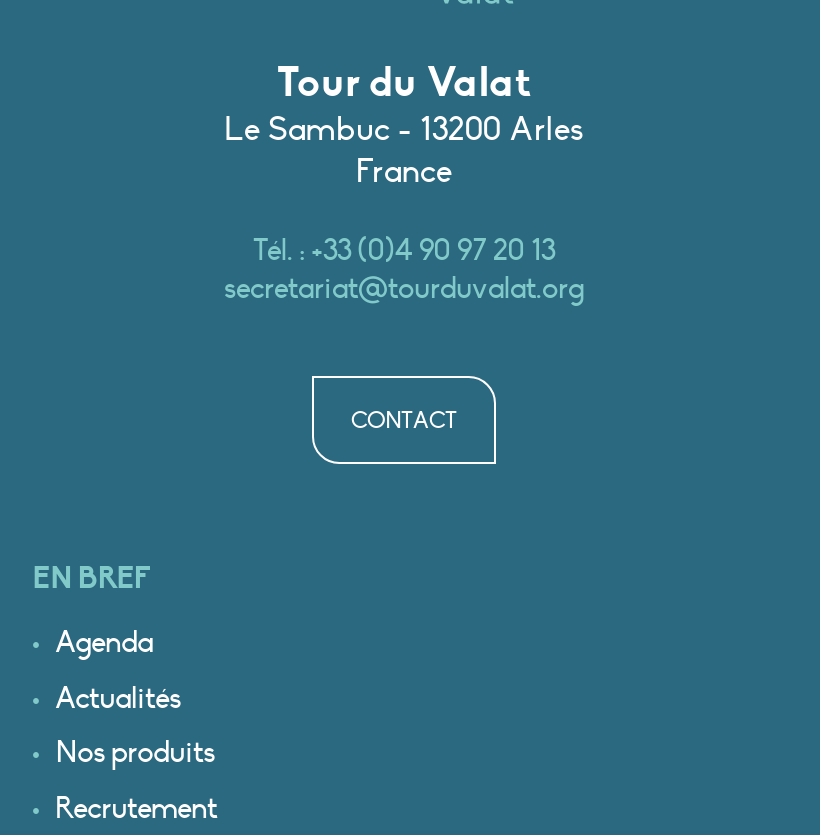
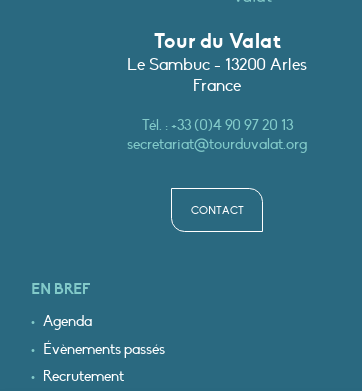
[55,679,215,770] Actualités | Nos produits -> [43,340,165,358] Évènements passés

